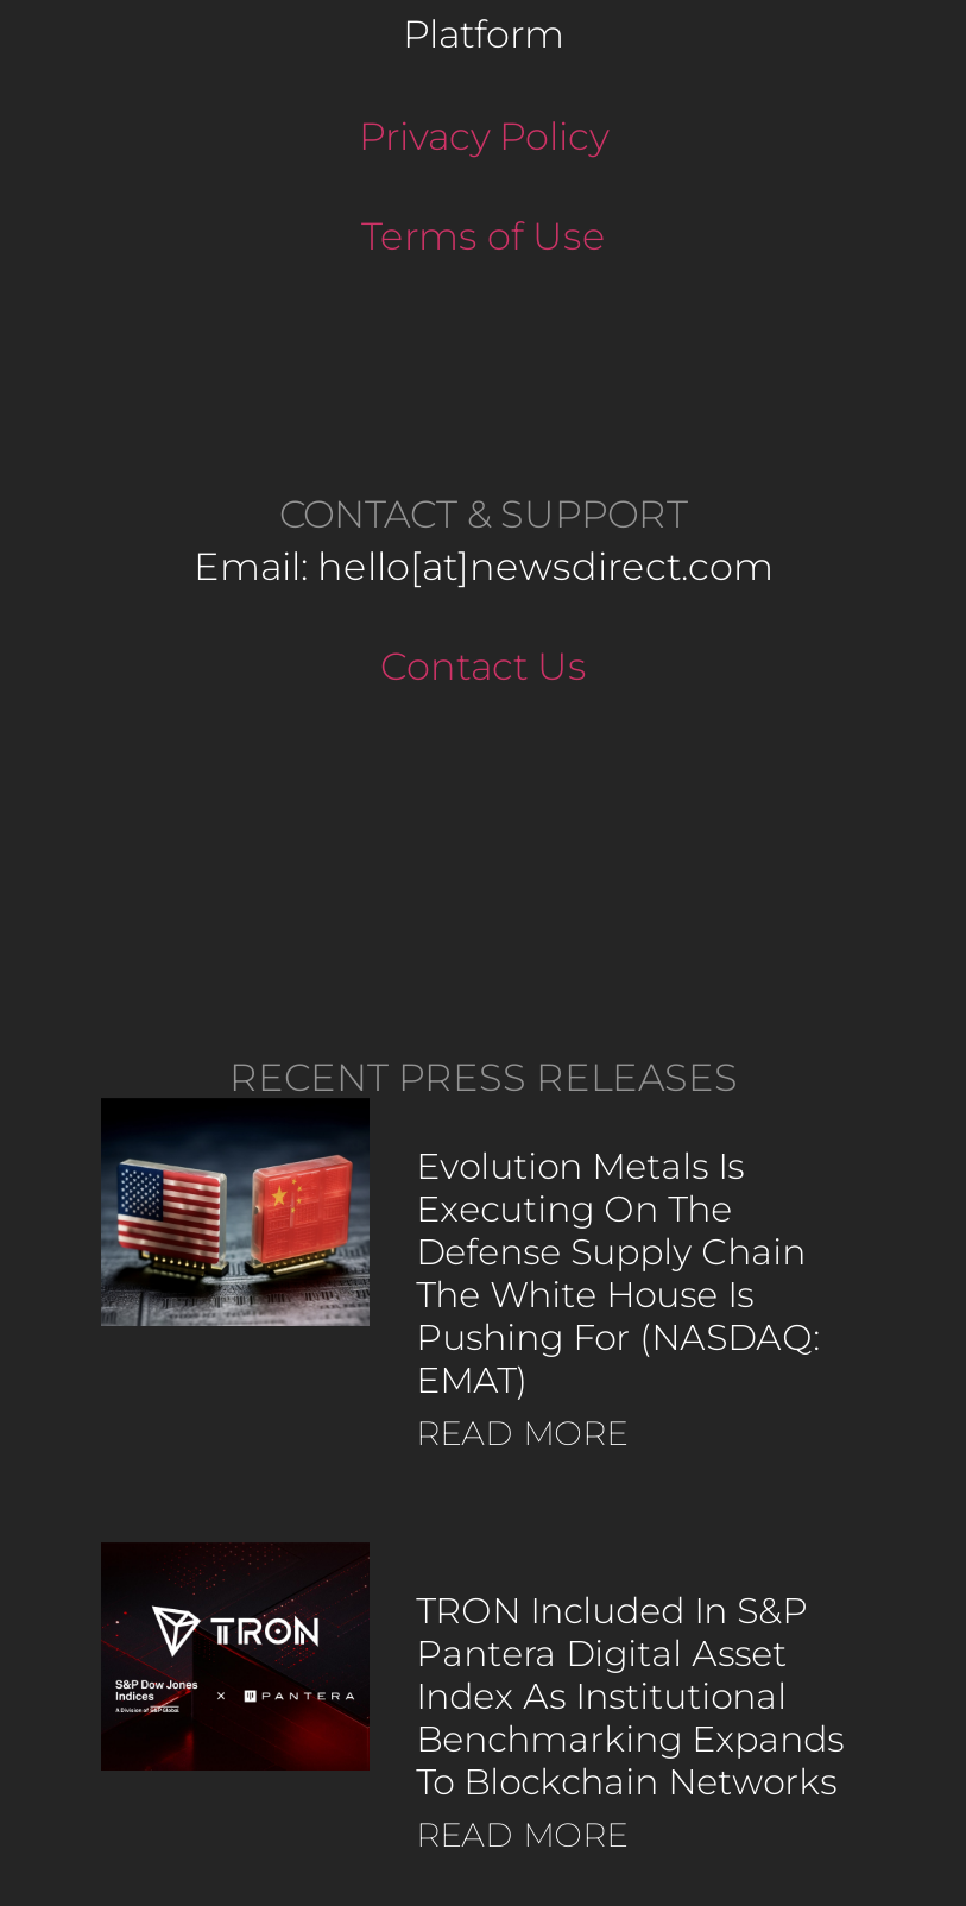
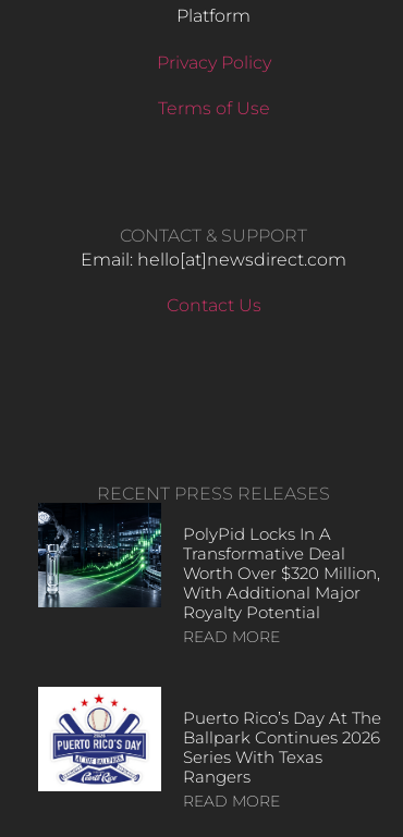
[99,1100,820,1403] [image] | Evolution Metals Is | Executing On The | Defense Supply Chain | The White House Is | Pushing For (NASDAQ: | EMAT) -> [37,510,380,623] [image] | PolyPid Locks In A | Transformative Deal | Worth Over $320 Million, | With Additional Major | Royalty Potential
[99,1542,844,1805] [image] | TRON Included In S&P | Pantera Digital Asset | Index As Institutional | Benchmarking Expands | To Blockchain Networks -> [37,686,381,792] [image] | Puerto Rico’s Day At The | Ballpark Continues 2026 | Series With Texas | Rangers

